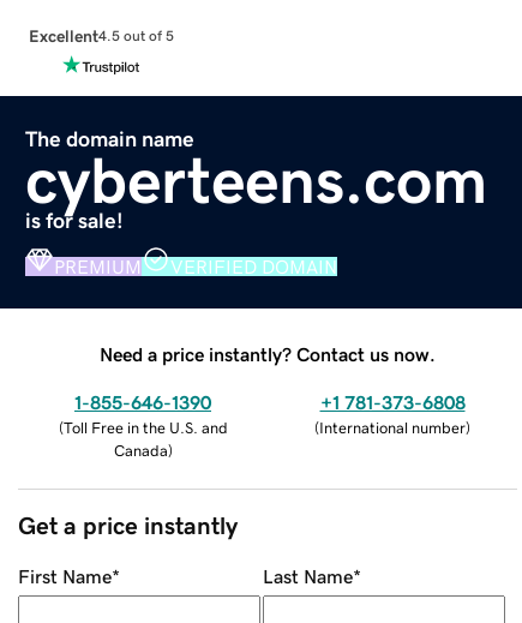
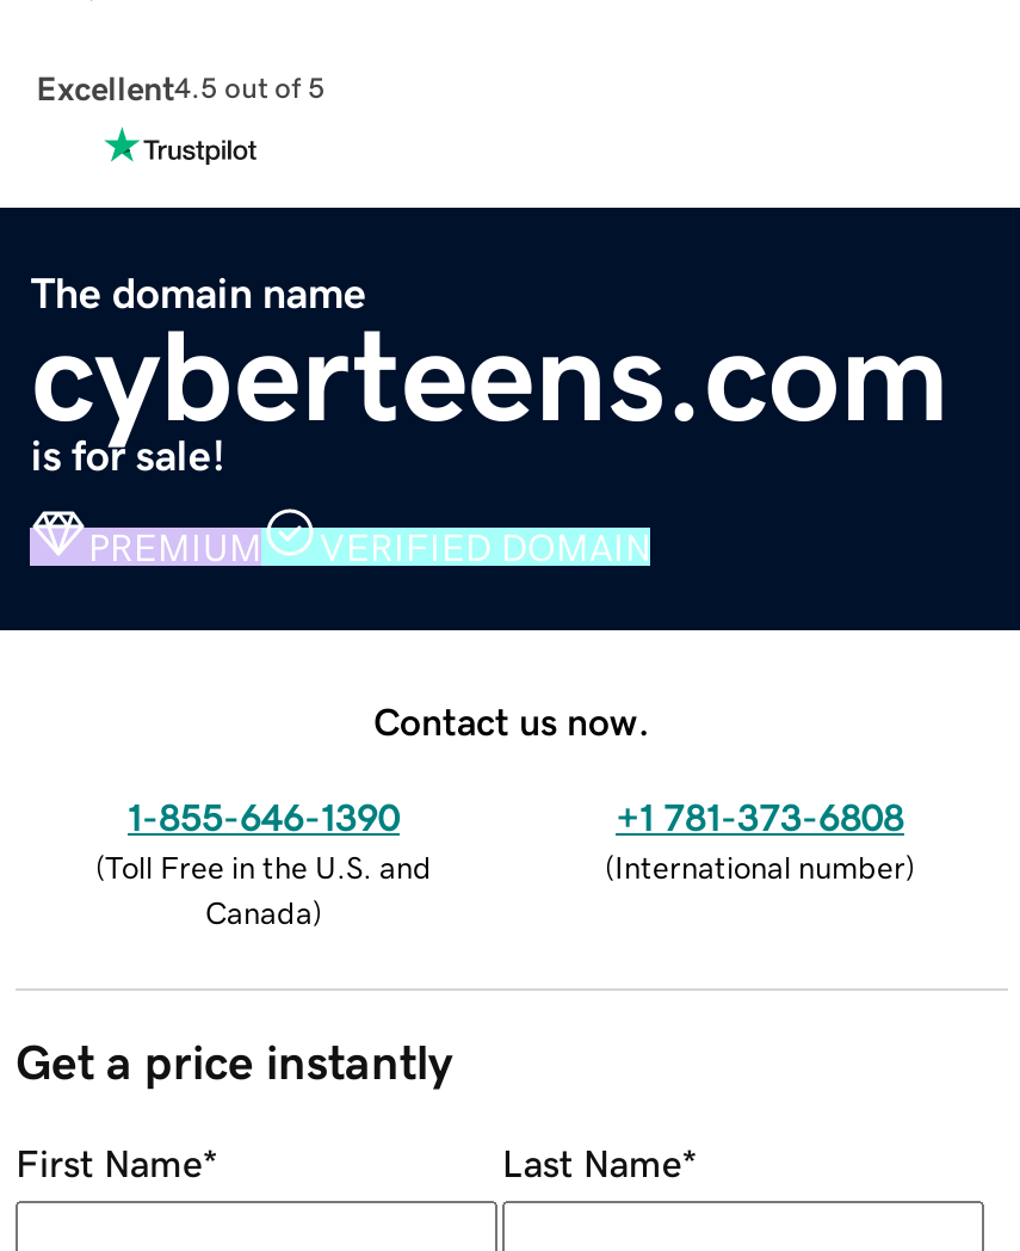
[100,344,436,363] Need a price instantly? Contact us now. -> [373,701,650,739] Contact us now.

